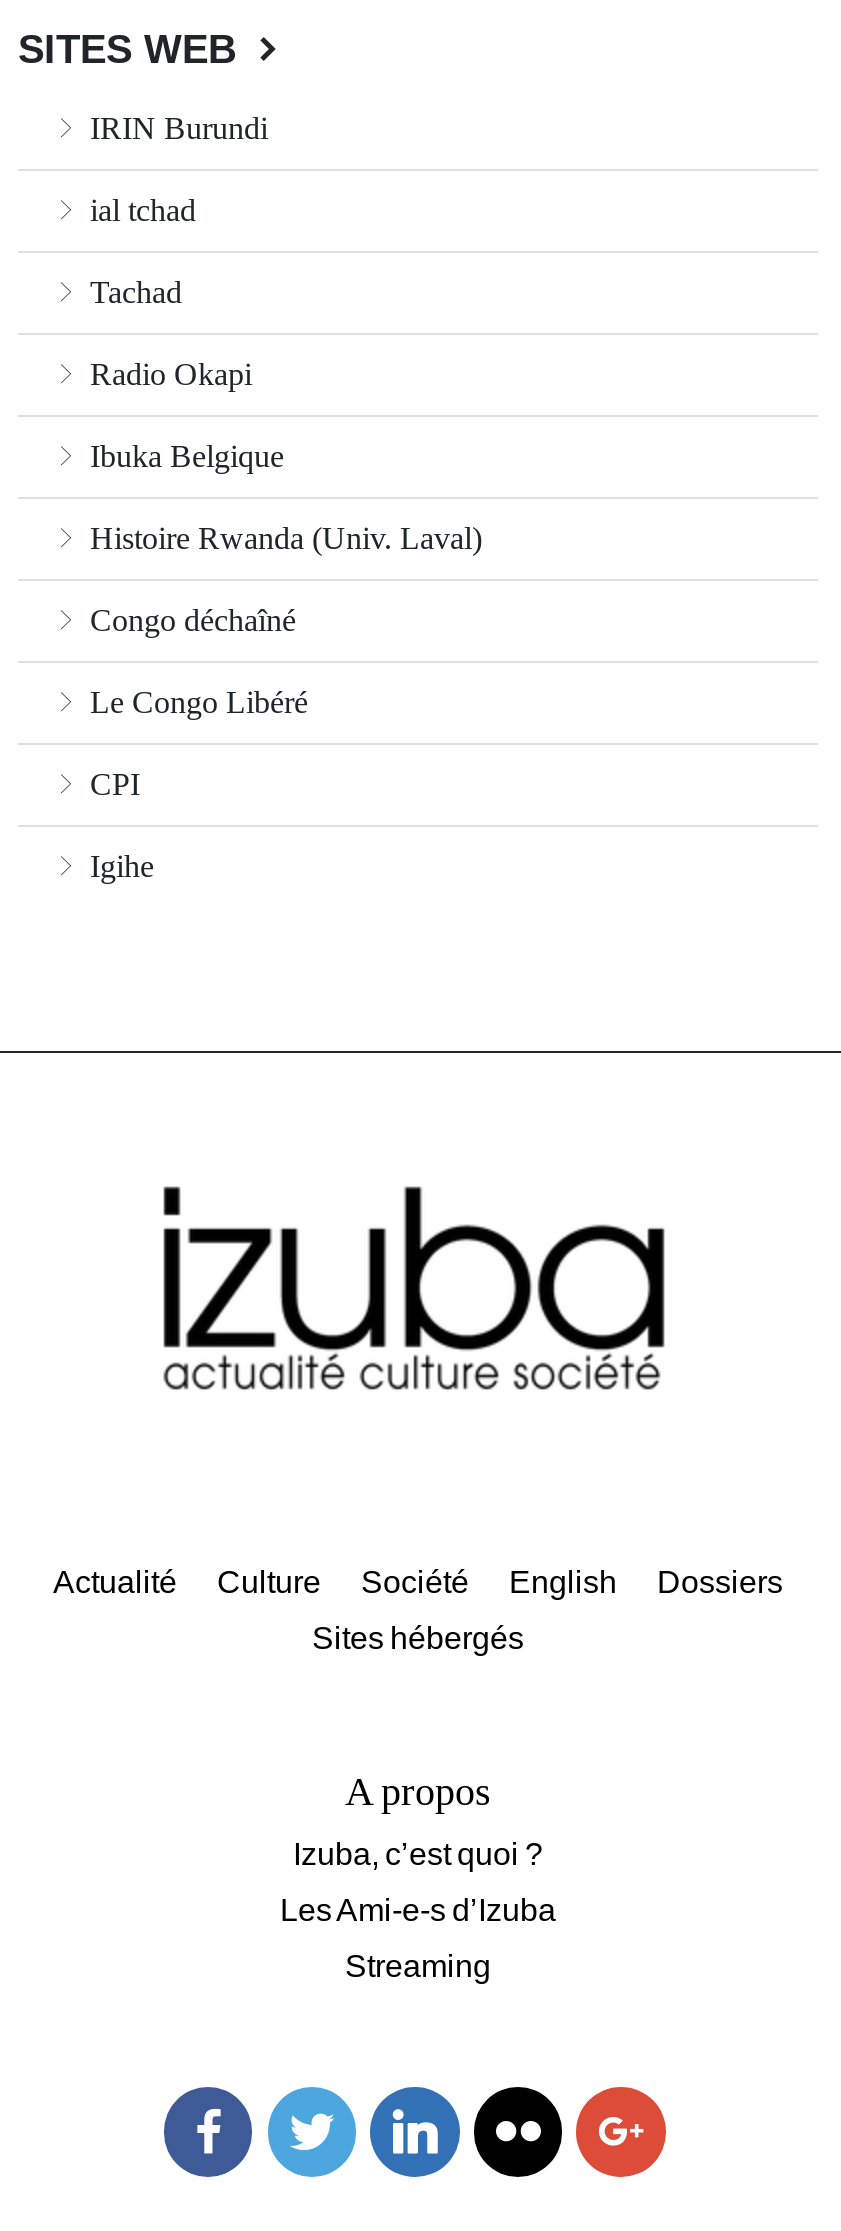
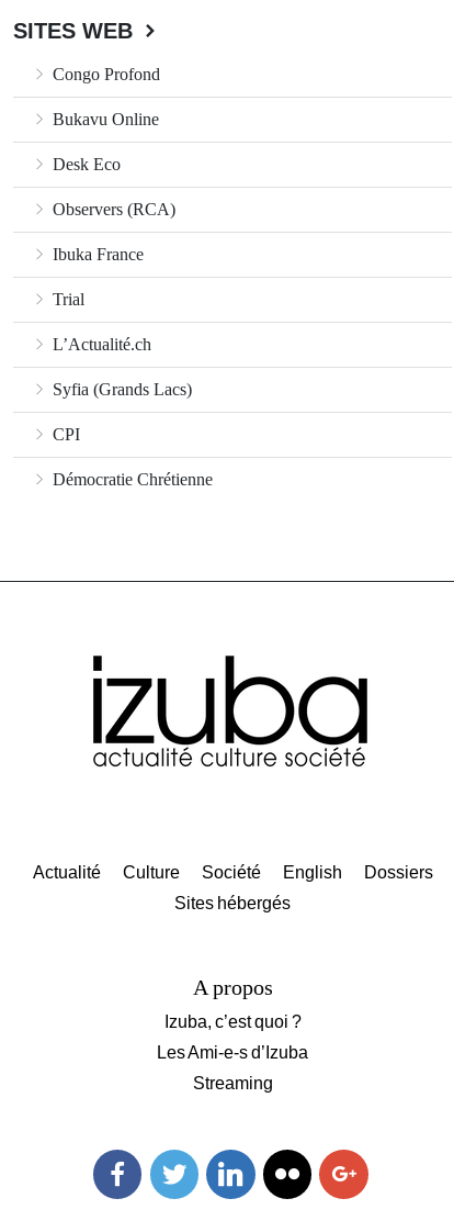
[82,112,268,146] IRIN Burundi -> [48,65,160,84] Congo Profond
[82,194,196,228] ial tchad -> [48,110,159,129] Bukavu Online
[82,276,182,310] Tachad -> [48,155,121,174] Desk Eco
[82,358,252,392] Radio Okapi -> [48,200,175,219] Observers (RCA)
[82,440,284,474] Ibuka Belgique -> [48,245,144,264] Ibuka France
[82,522,482,556] Histoire Rwanda (Univ. Laval) -> [48,290,84,309] Trial
[82,604,296,638] Congo déchaîné -> [48,335,151,354] L’Actualité.ch
[82,686,308,720] Le Congo Libéré -> [48,380,192,399] Syfia (Grands Lacs)
[82,850,154,884] Igihe -> [48,470,213,489] Démocratie Chrétienne

